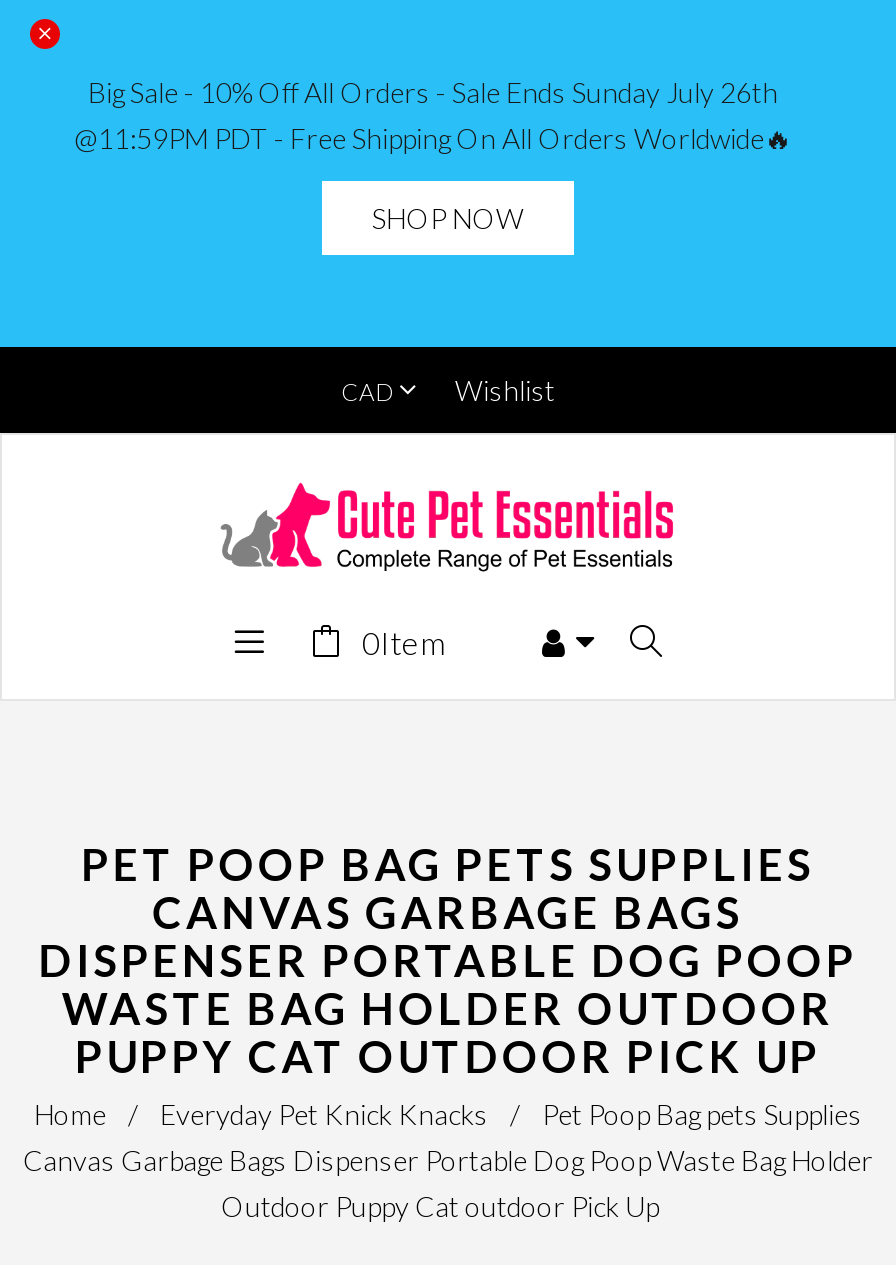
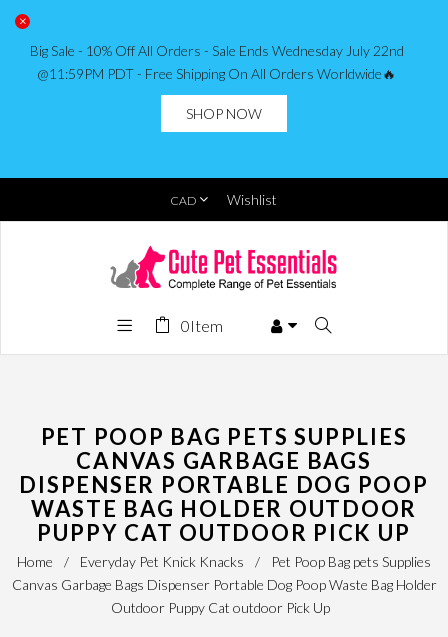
[88,75,778,109] Big Sale - 10% Off All Orders - Sale Ends Sunday July 26th -> [29,42,403,59] Big Sale - 10% Off All Orders - Sale Ends Wednesday July 22nd

